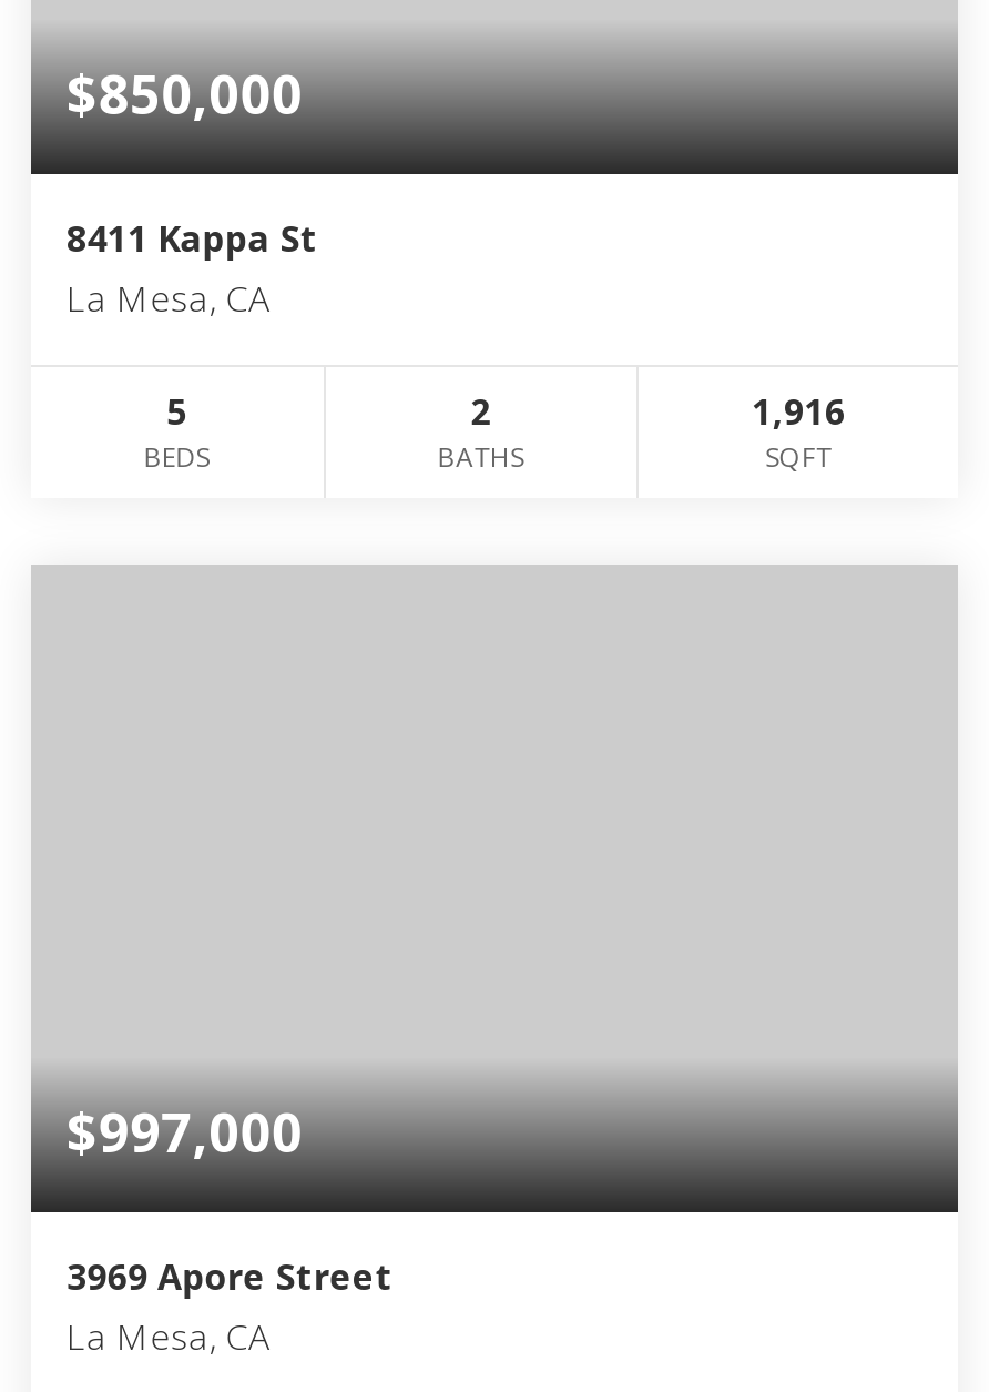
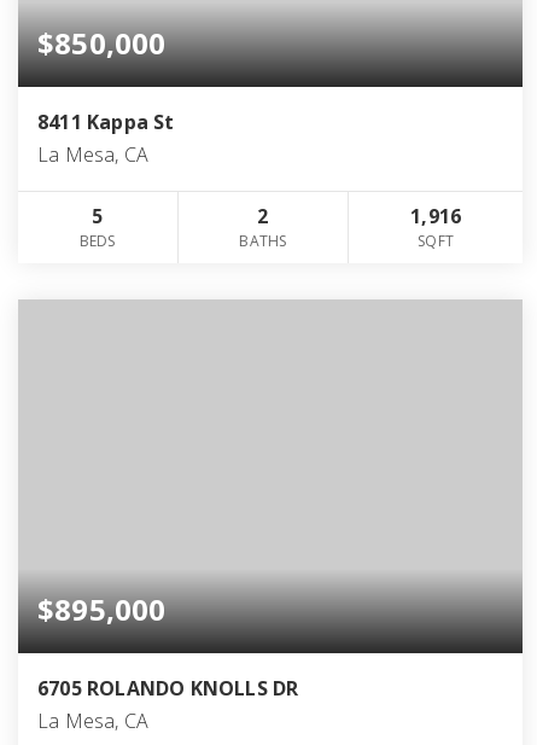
[67,1095,303,1168] $997,000 -> [37,589,166,628] $895,000
[67,1252,393,1301] 3969 Apore Street -> [37,674,299,701] 6705 ROLANDO KNOLLS DR

